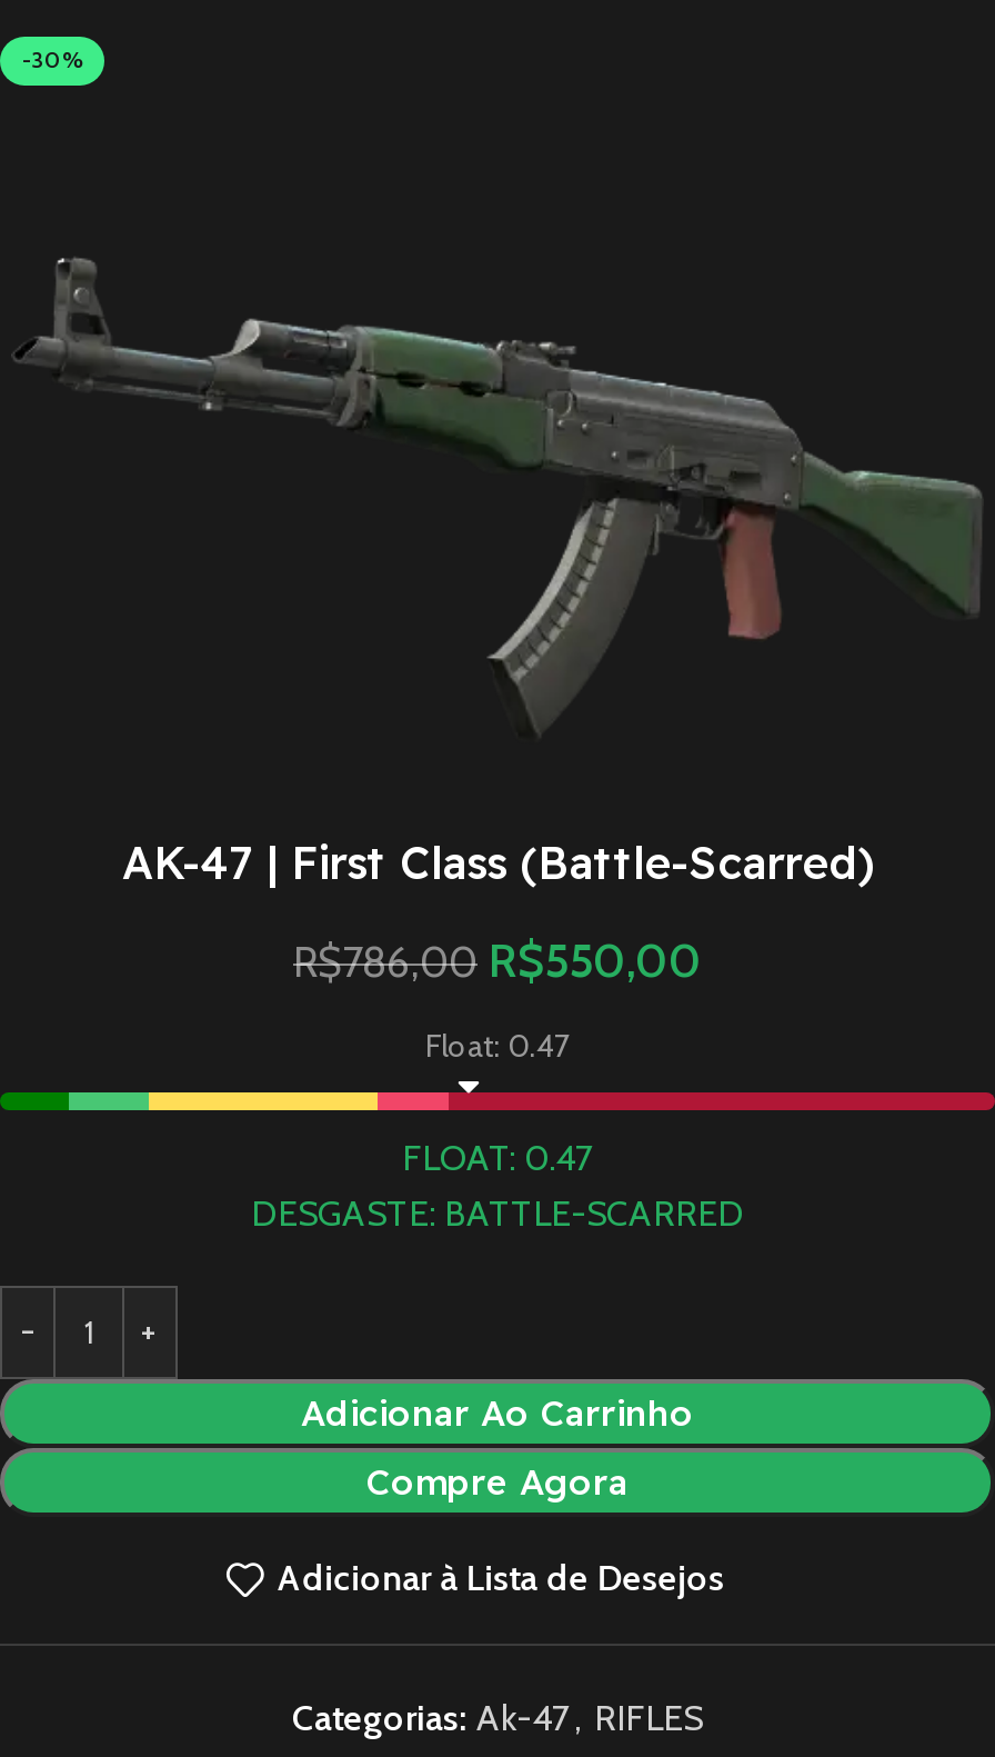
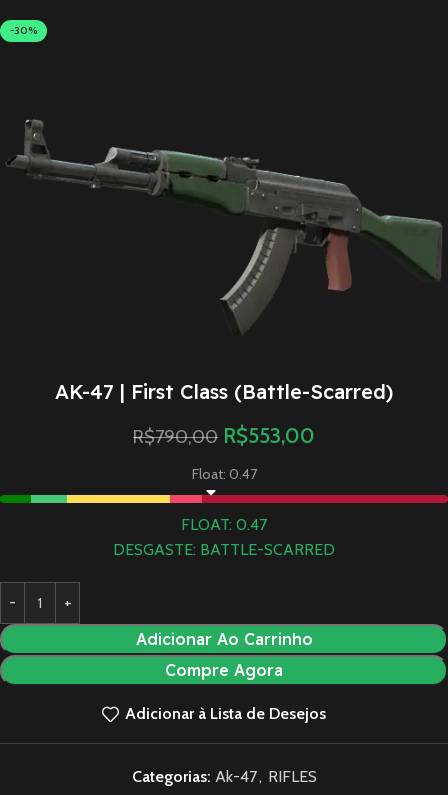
[293,932,702,988] R$786,00 R$550,00 -> [133,423,315,448] R$790,00 R$553,00

